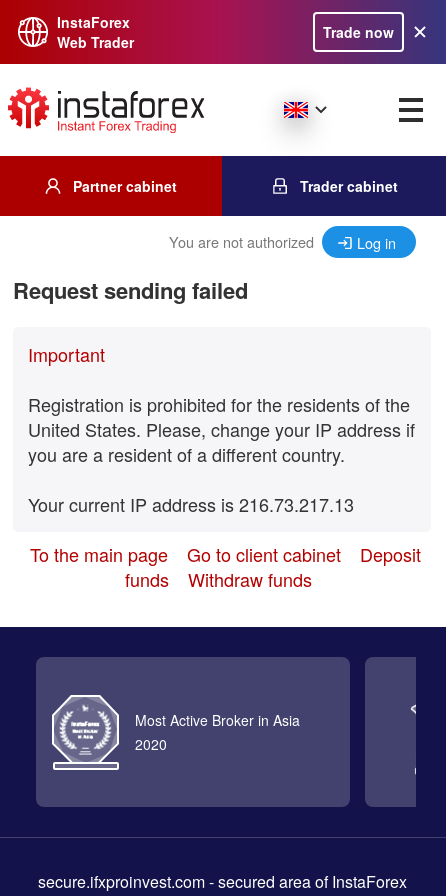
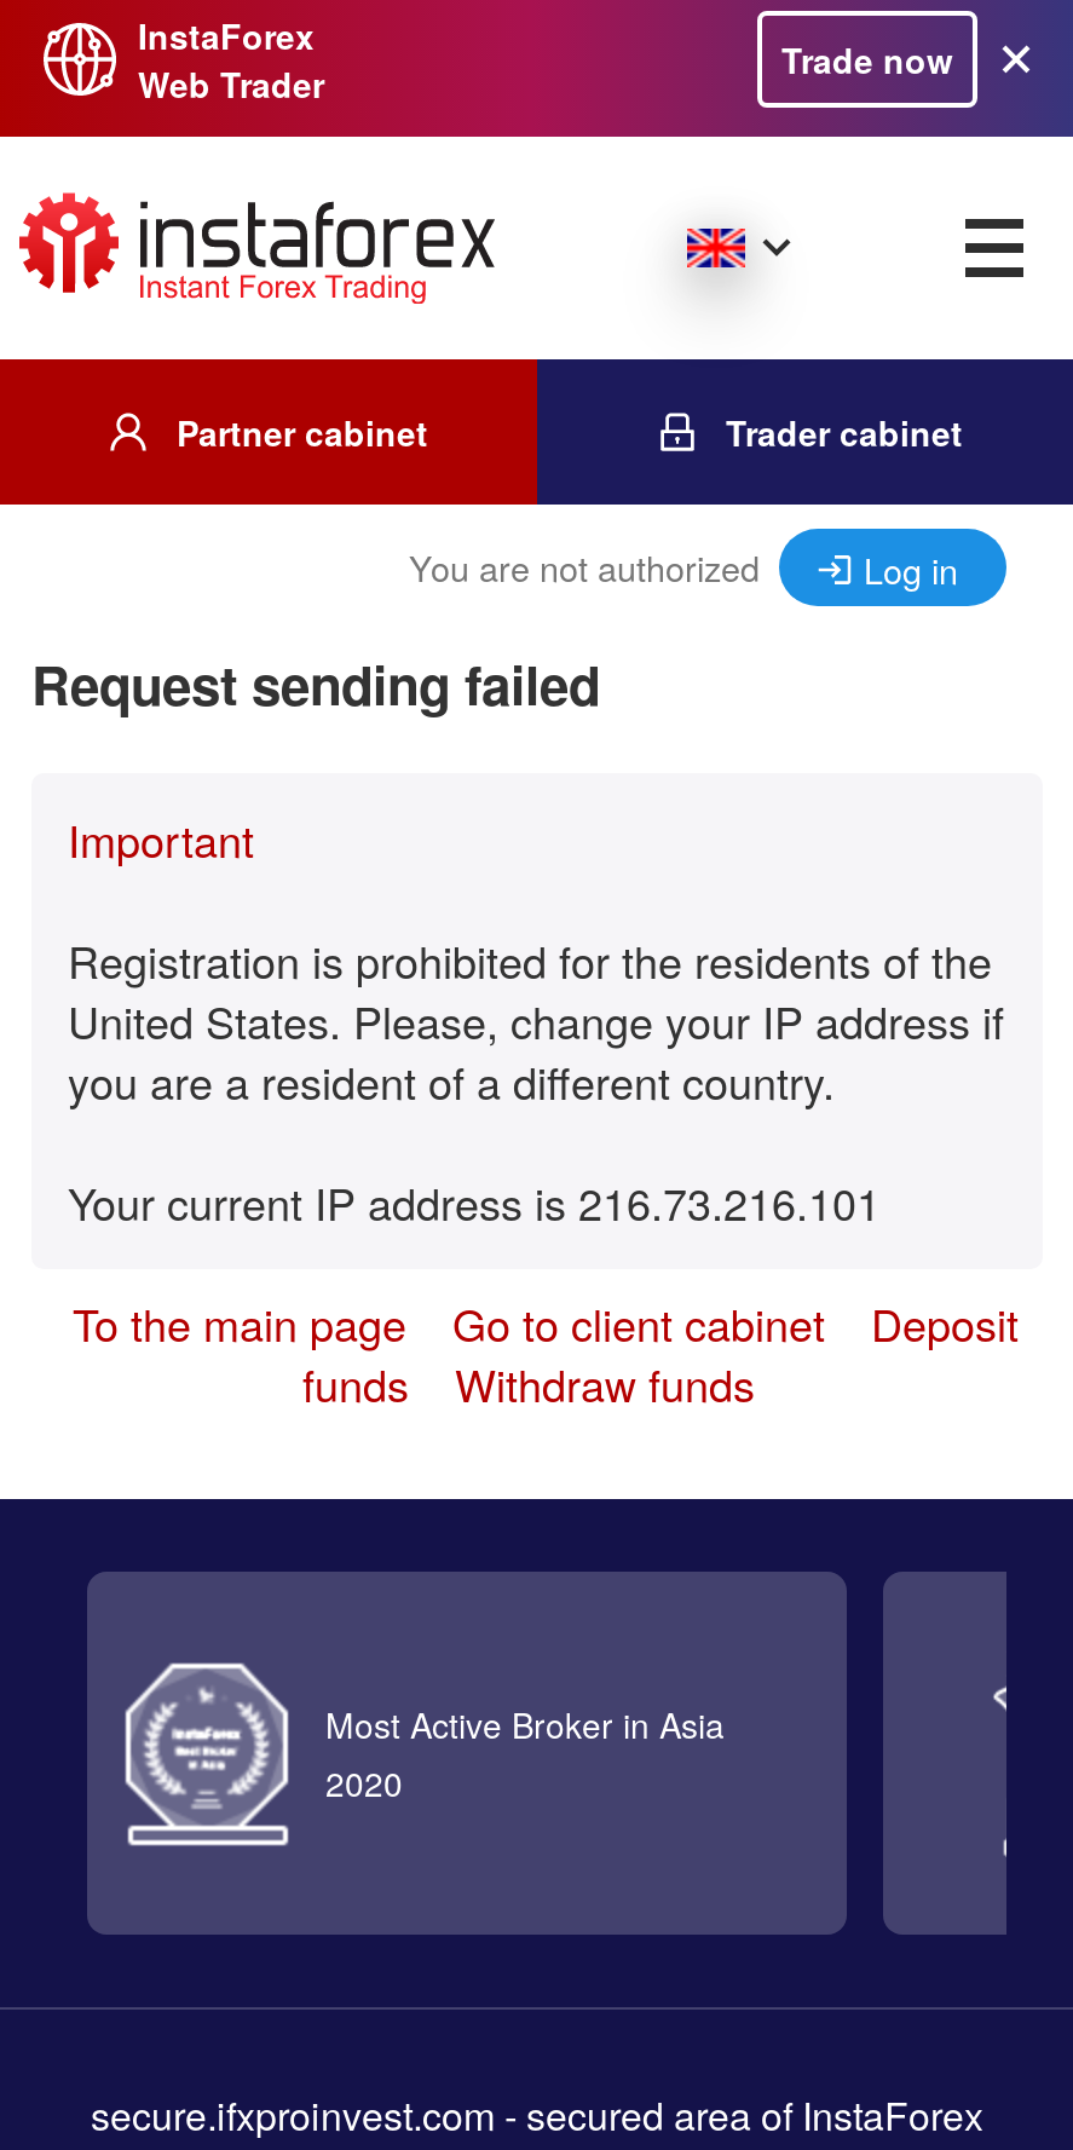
[28,491,354,517] Your current IP address is 216.73.217.13 -> [68,1170,881,1233] Your current IP address is 216.73.216.101

